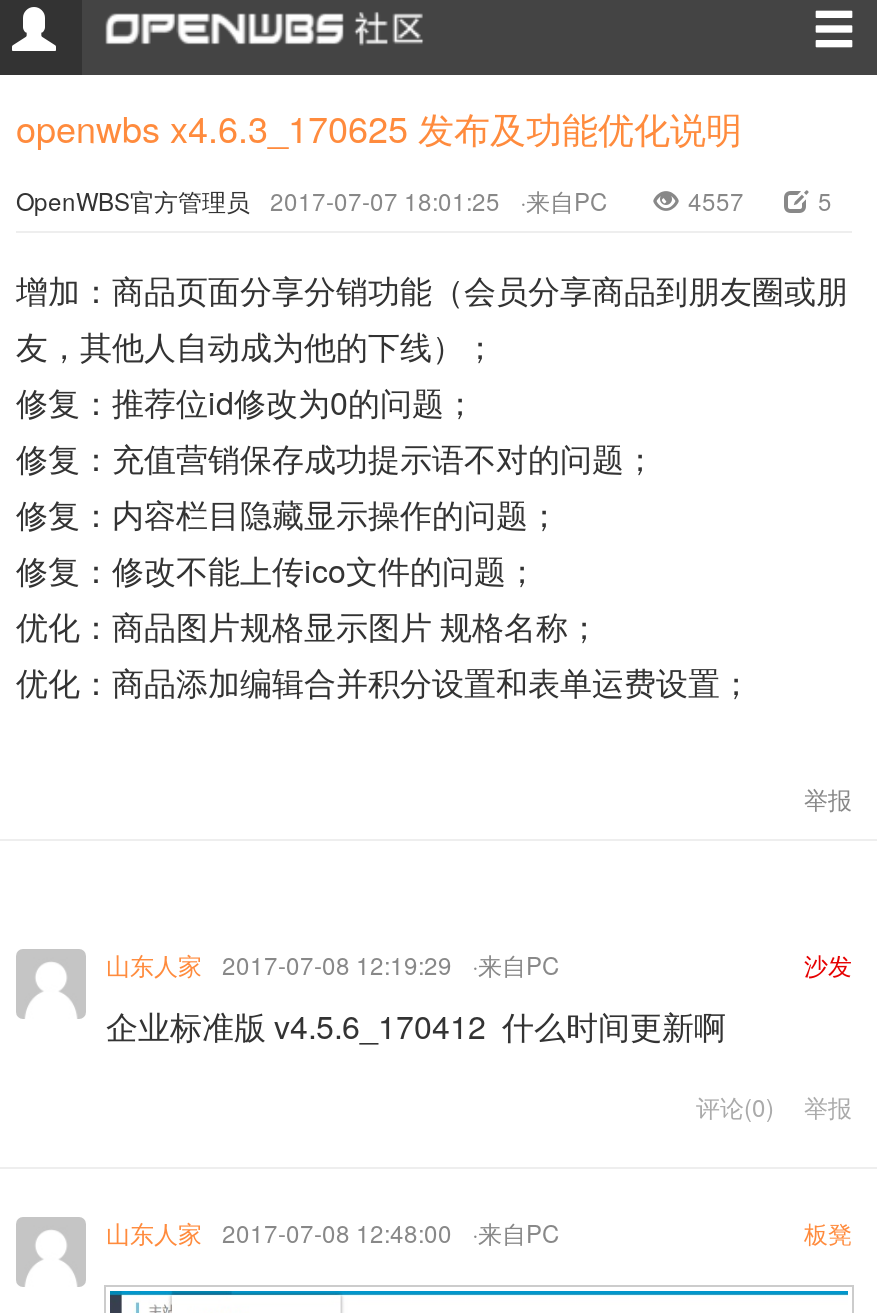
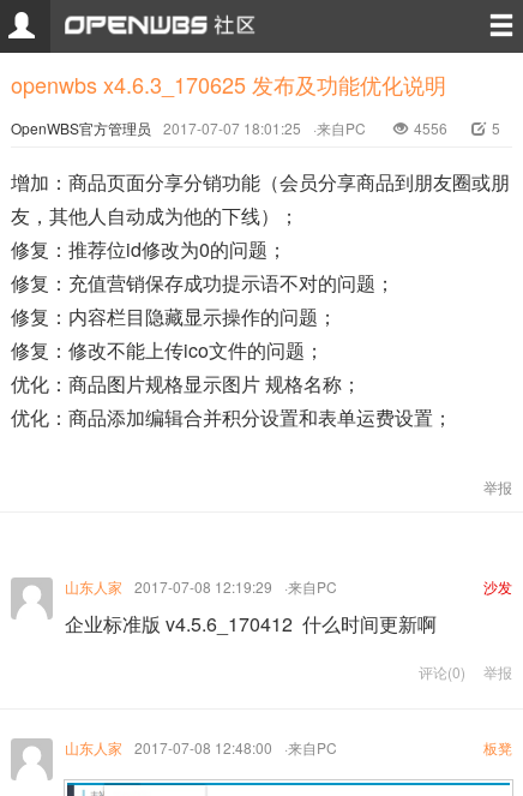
[688,183,744,217] 4557 -> [414,118,447,138] 4556

